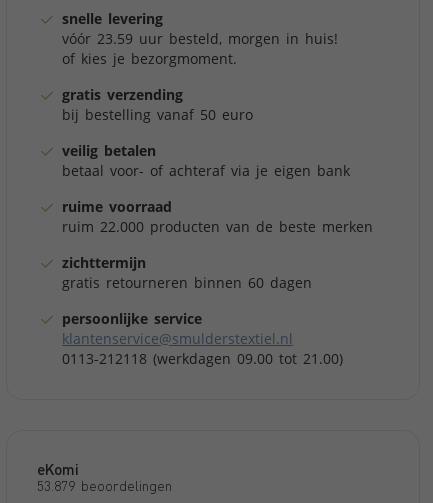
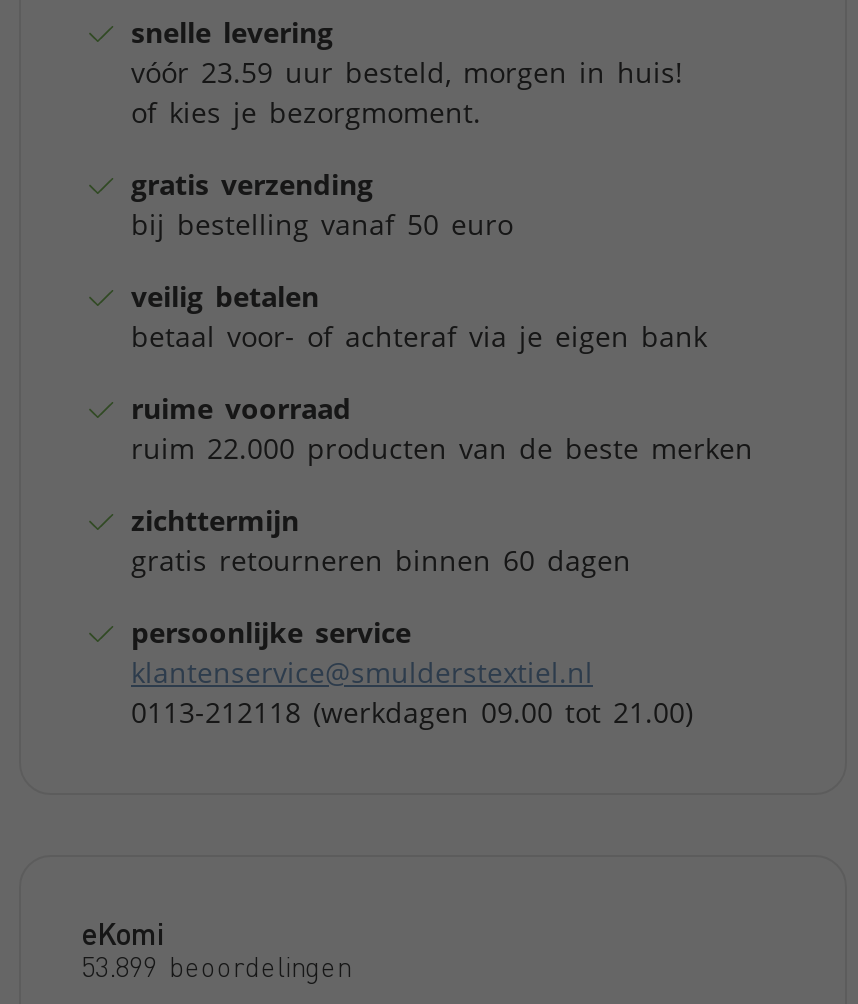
[37,477,172,494] 53.879 beoordelingen -> [81,950,351,984] 53.899 beoordelingen

